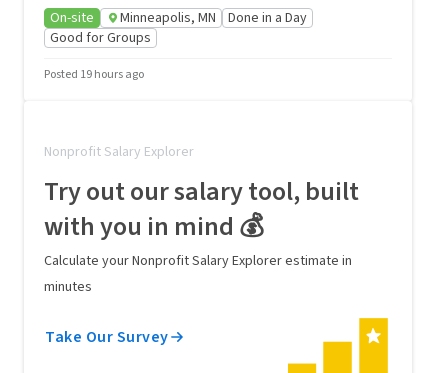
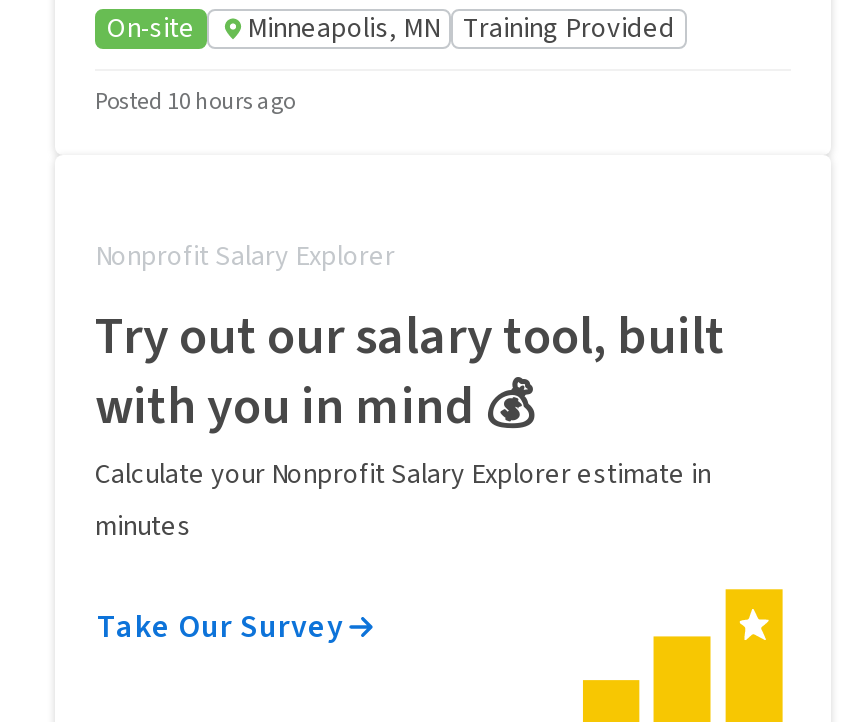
[50,8,307,48] Minneapolis, MN Done in a Day | Good for Groups -> [247,9,675,49] Minneapolis, MN Training Provided
[44,66,144,83] Posted 19 hours ago -> [95,85,295,119] Posted 10 hours ago

